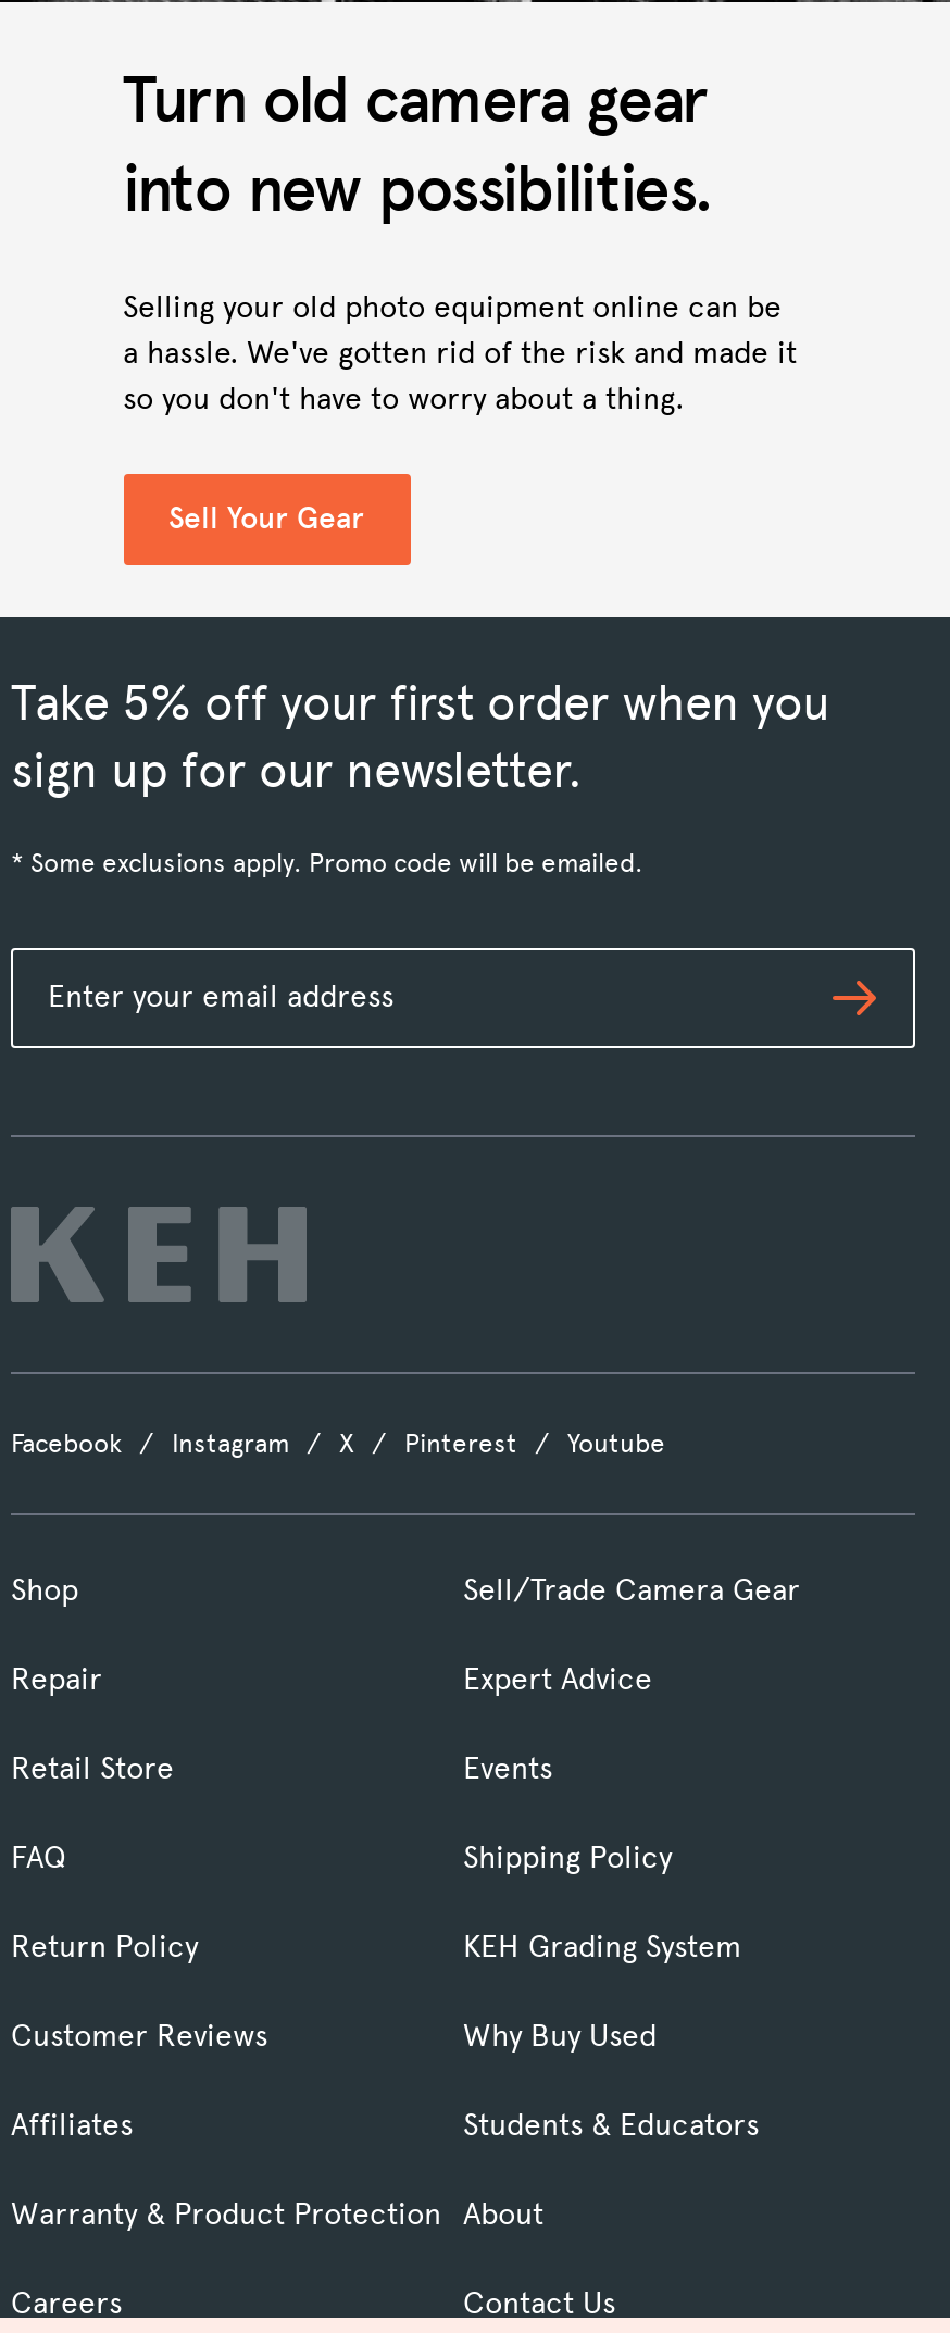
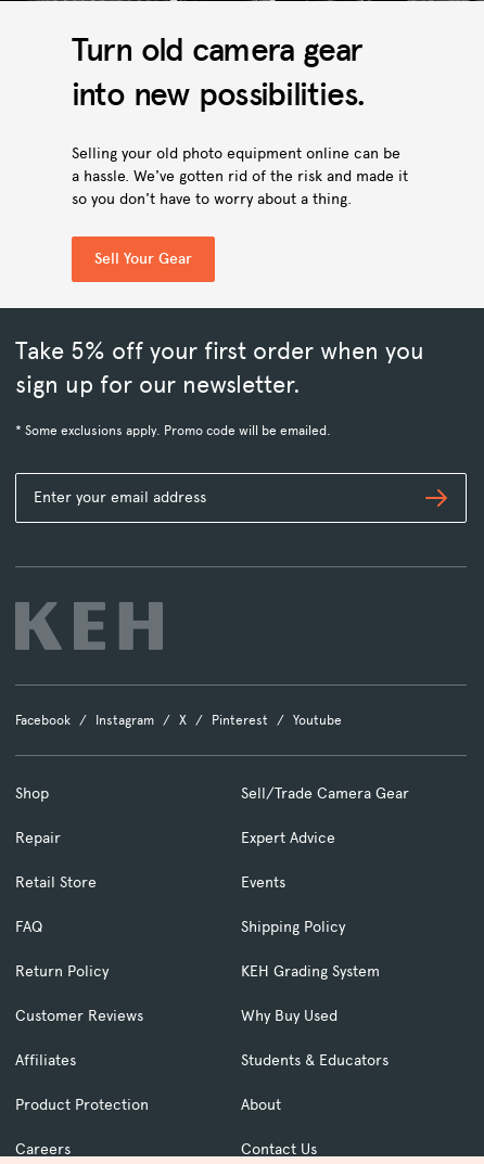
[11,2197,543,2234] Warranty & Product Protection About -> [15,1096,281,1115] Product Protection | About

